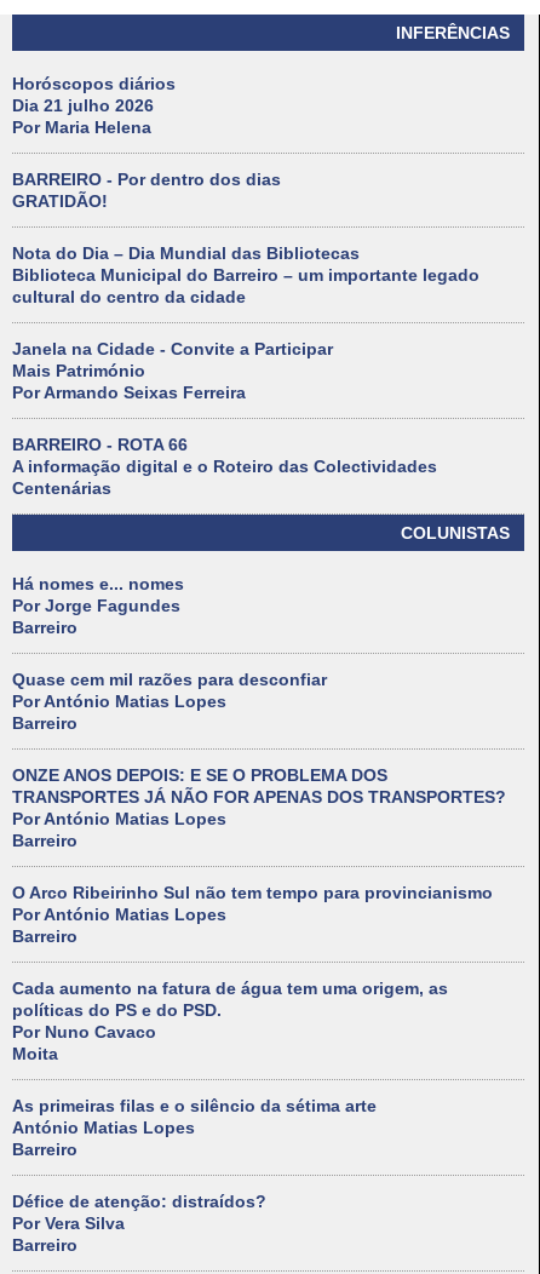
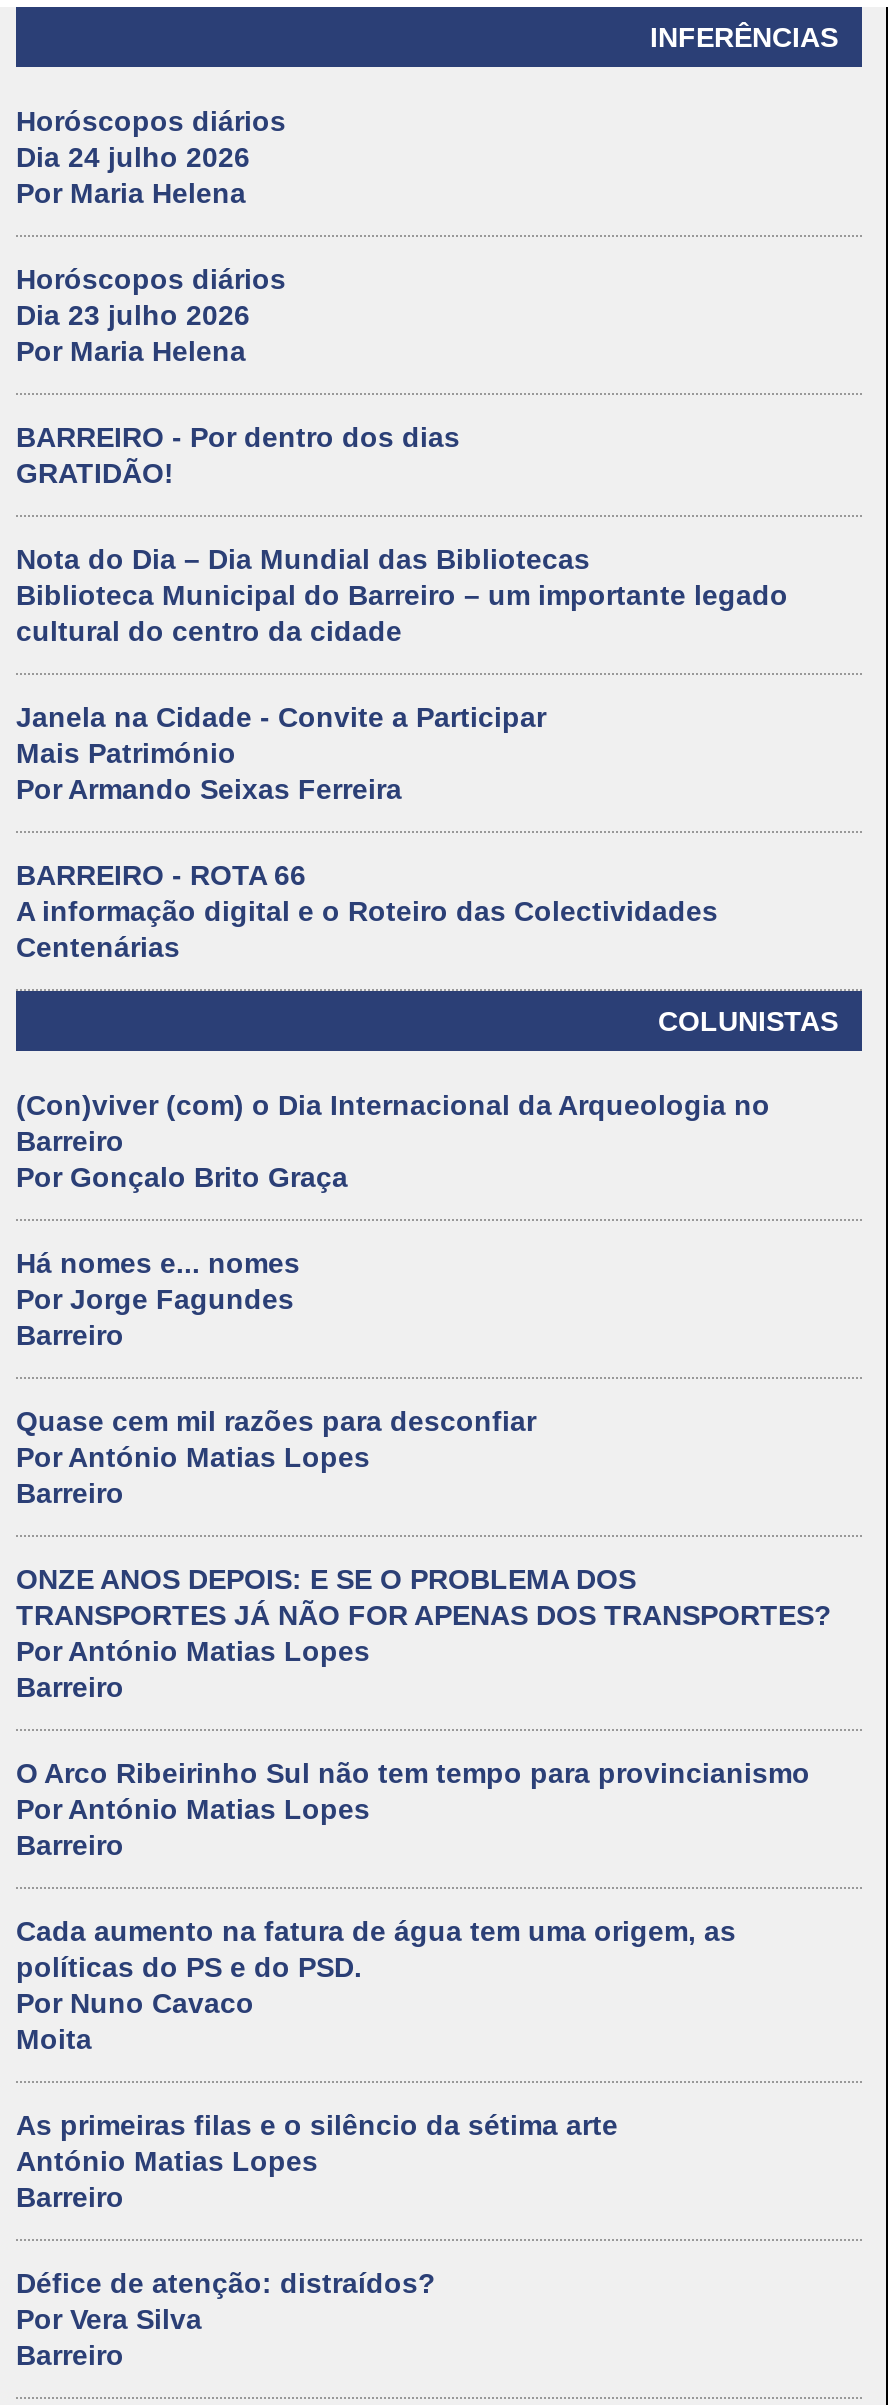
[12,96,154,116] Dia 21 julho 2026 -> [16,142,286,332] Dia 24 julho 2026 | Por Maria Helena | Horóscopos diários | Dia 23 julho 2026
none -> [16,1090,770,1194] (Con)viver (com) o Dia Internacional da Arqueologia no | Barreiro | Por Gonçalo Brito Graça

